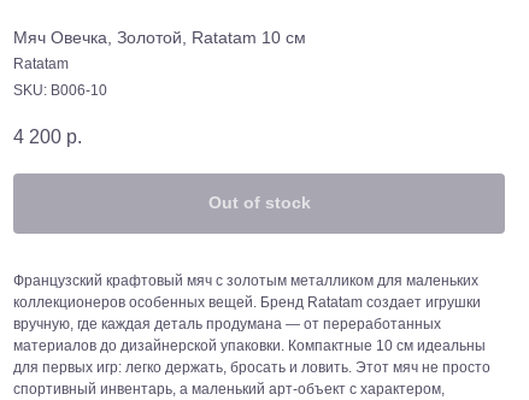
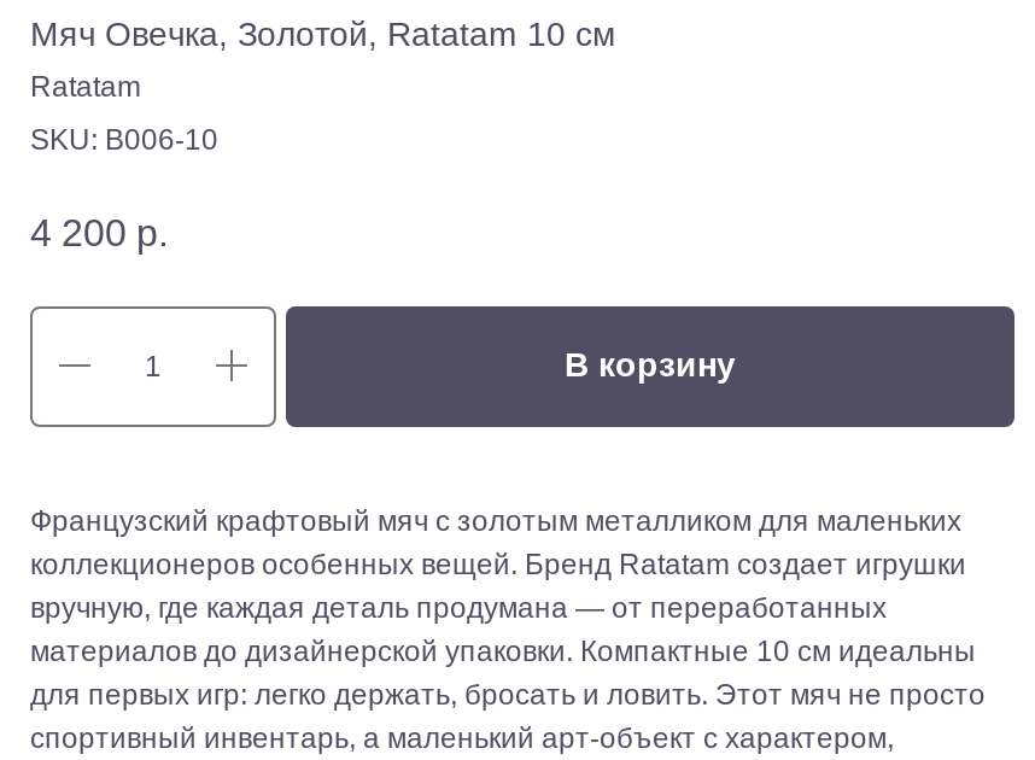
[208,193,310,213] Out of stock -> [565,346,736,385] В корзину

